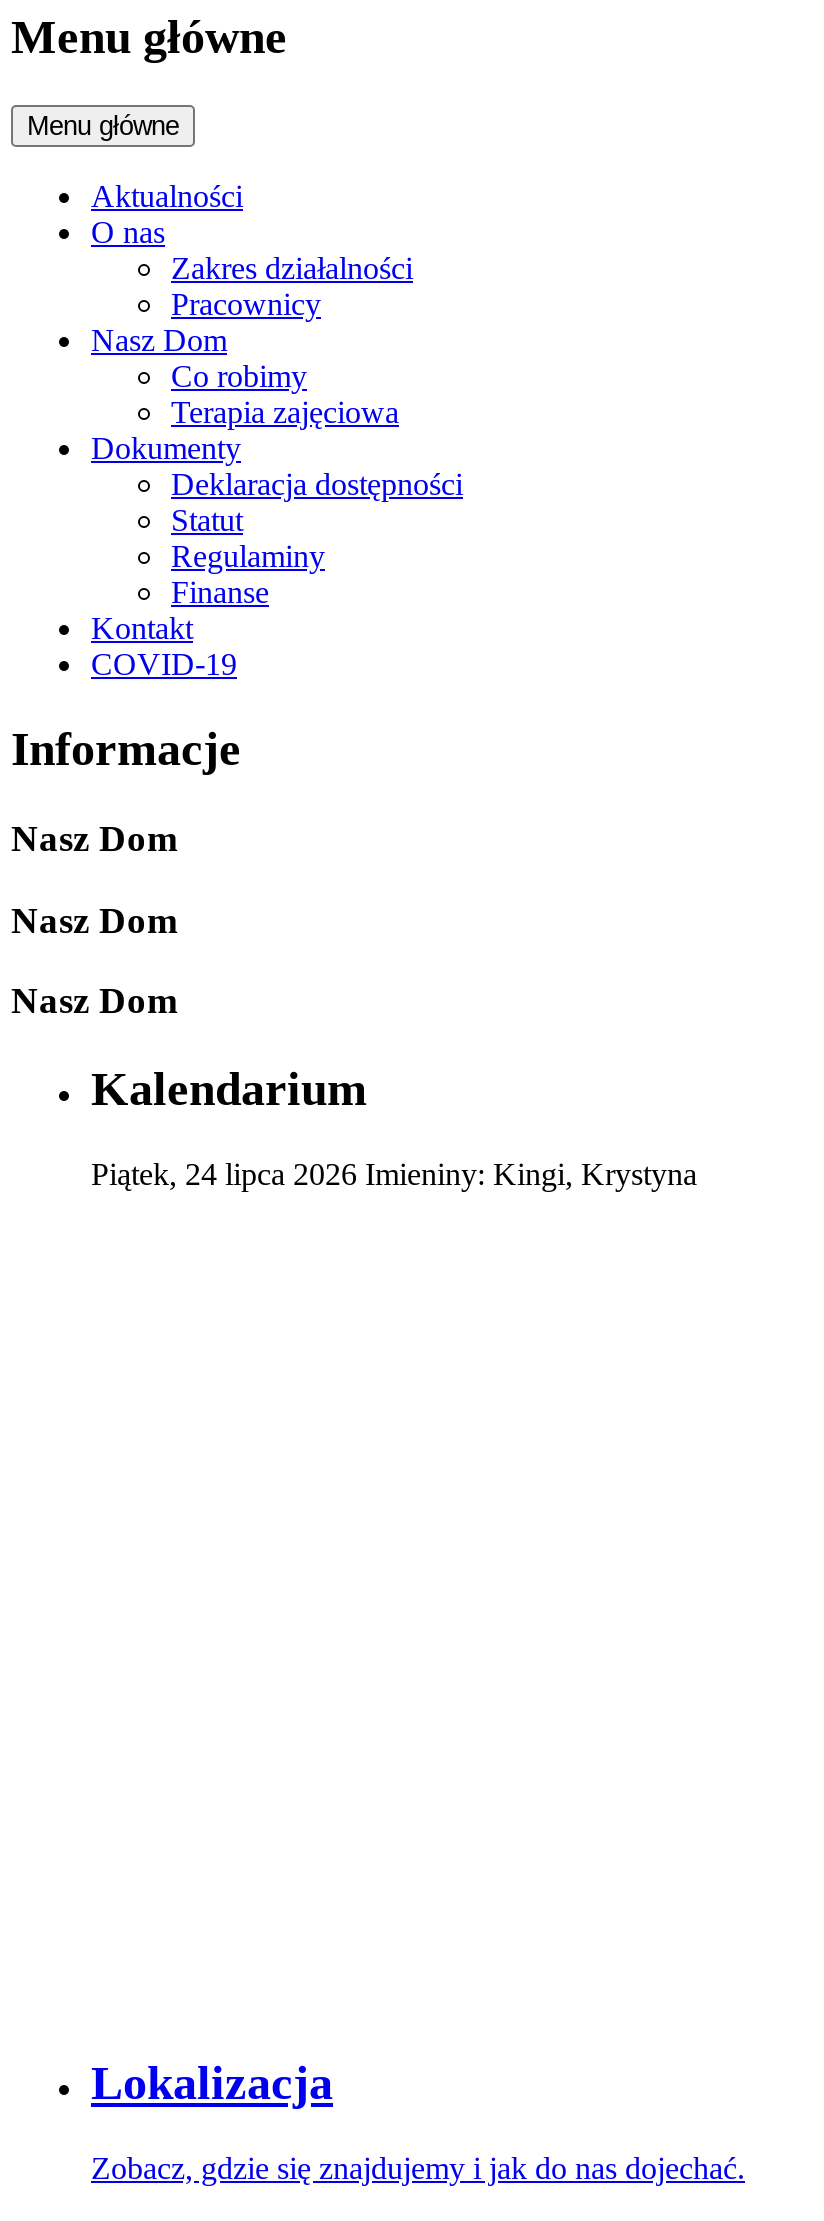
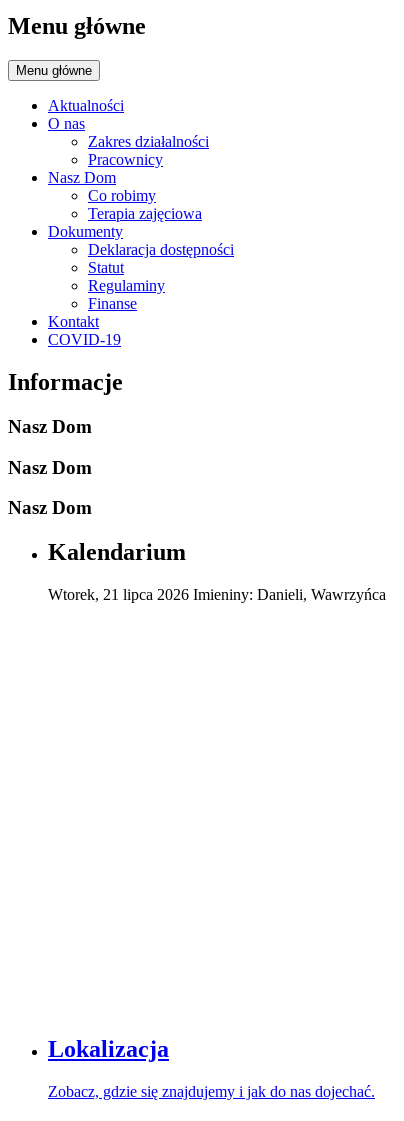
[91,1157,697,1191] Piątek, 24 lipca 2026 Imieniny: Kingi, Krystyna -> [48,586,386,603] Wtorek, 21 lipca 2026 Imieniny: Danieli, Wawrzyńca

